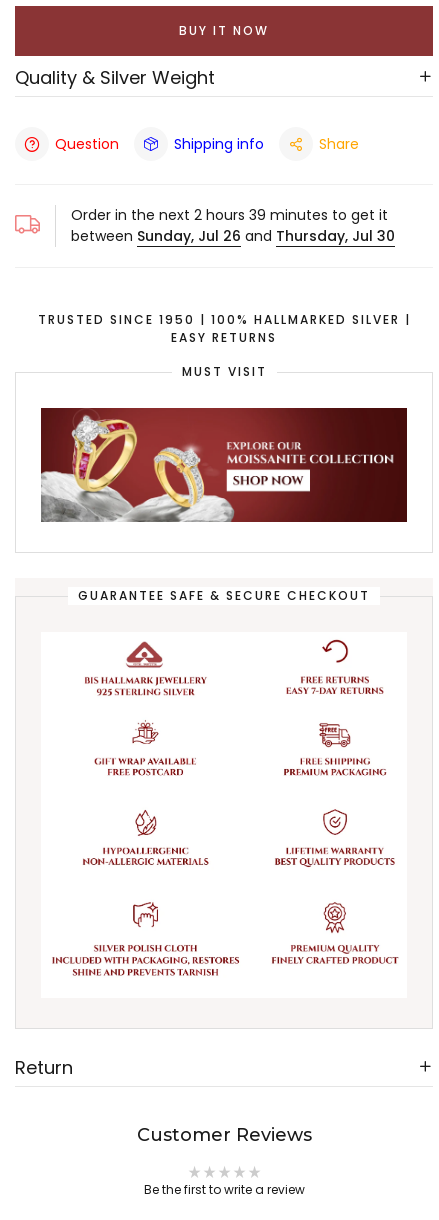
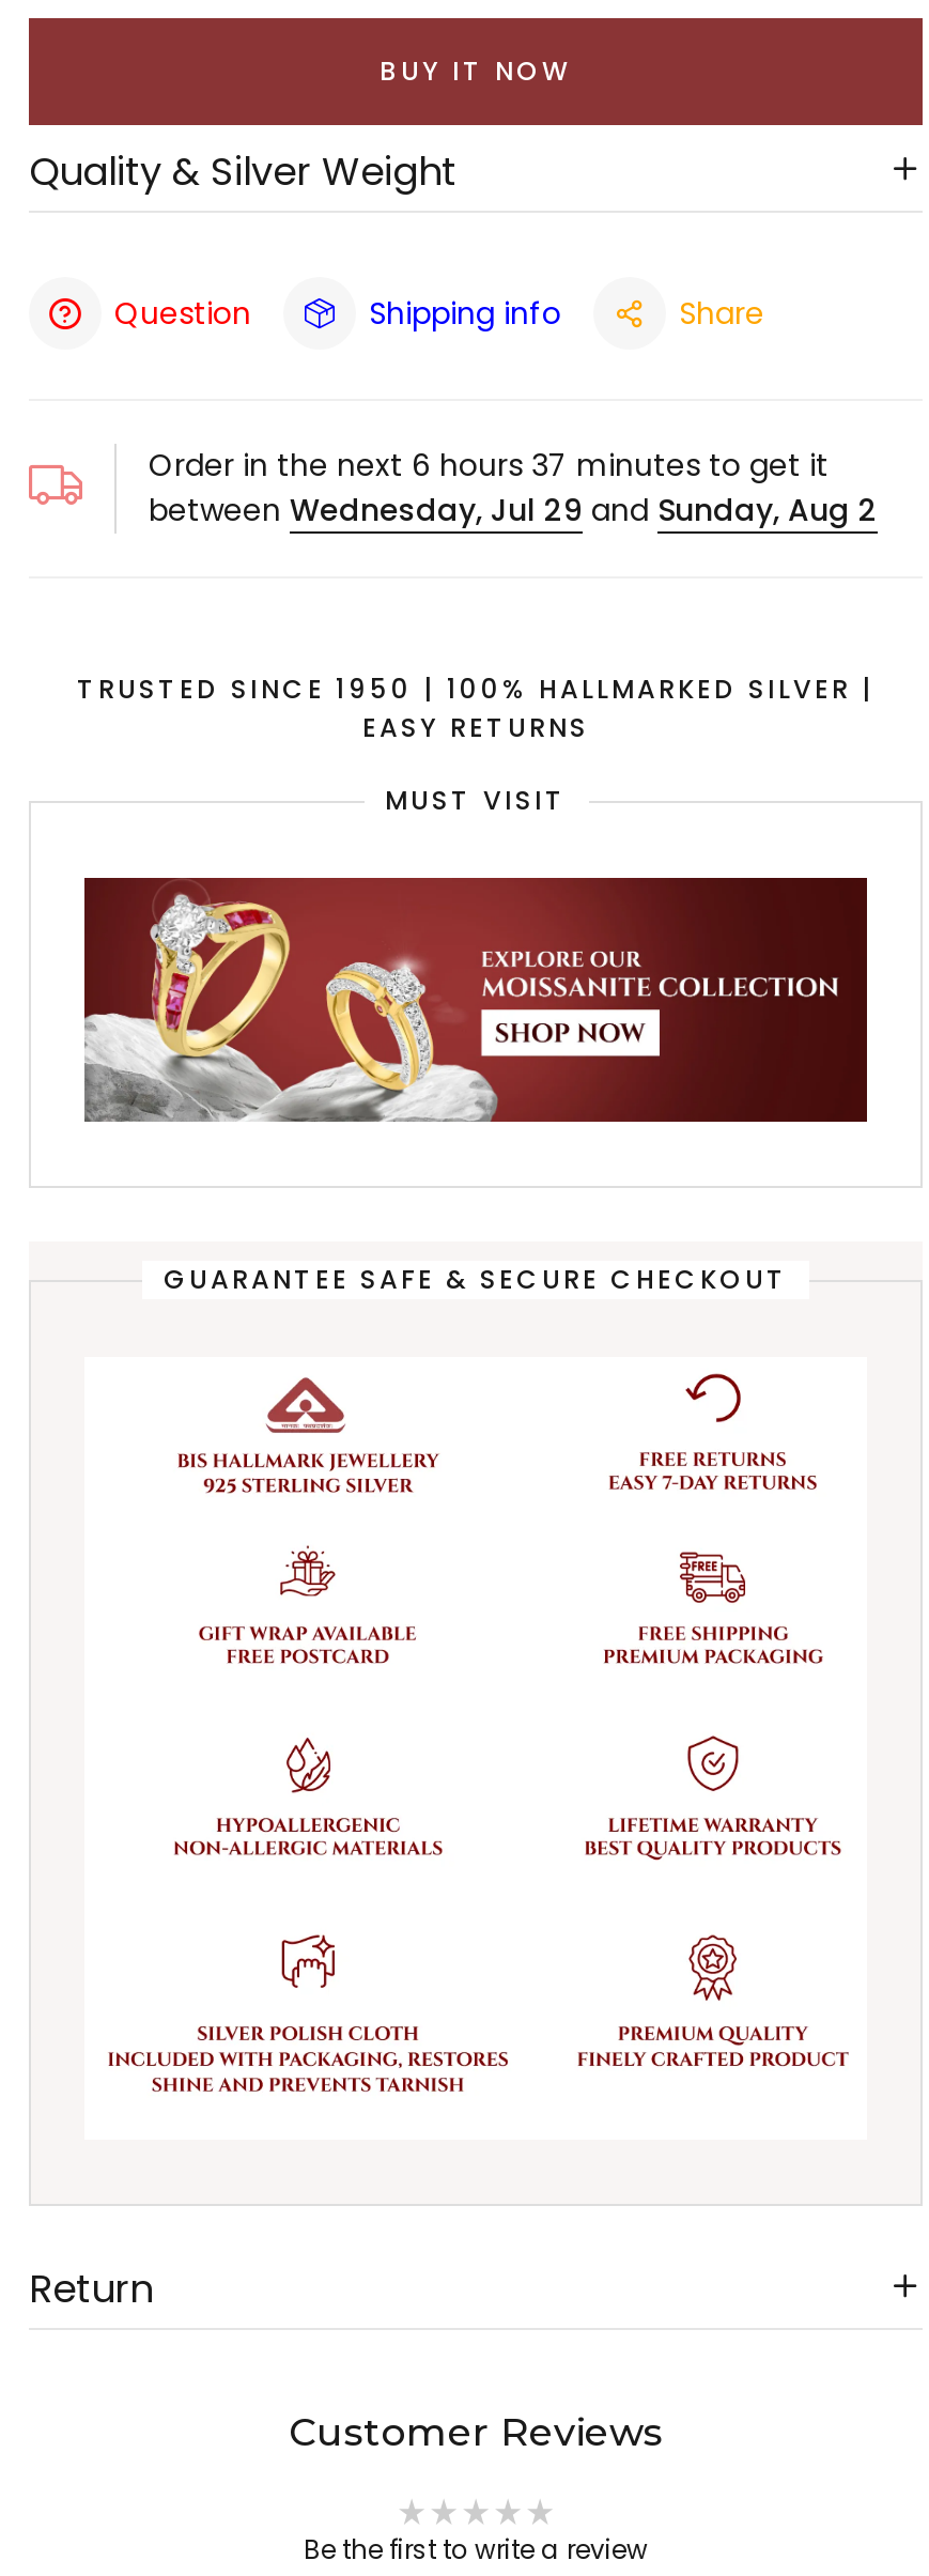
[71,205,388,225] Order in the next 2 hours 39 minutes to get it -> [149,445,829,487] Order in the next 6 hours 37 minutes to get it
[71,226,395,246] between Sunday, Jul 26 and Thursday, Jul 30 -> [149,490,878,532] between Wednesday, Jul 29 and Sunday, Aug 2

